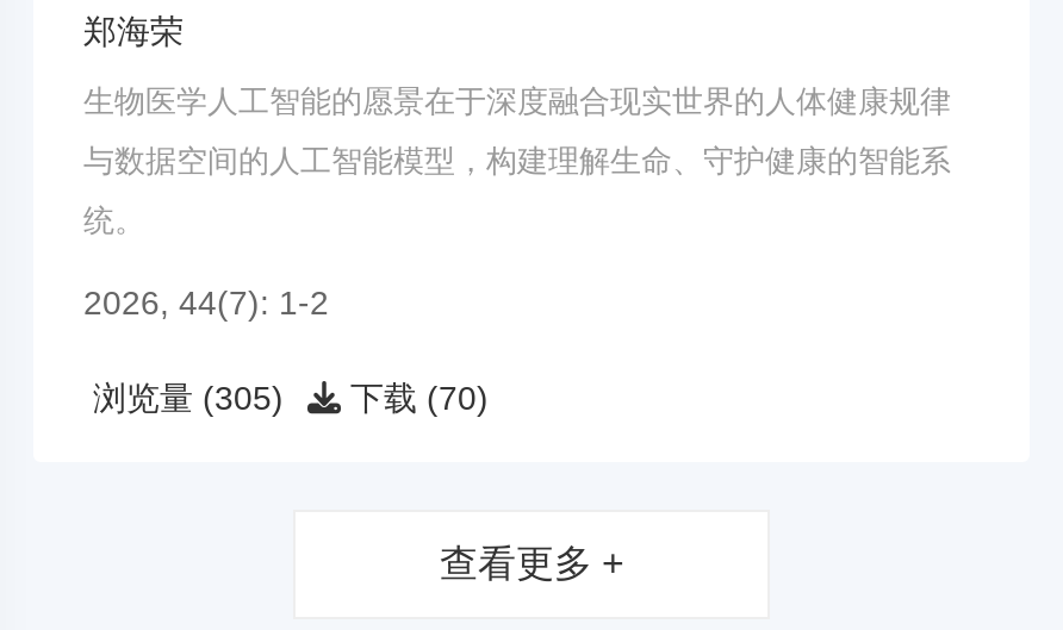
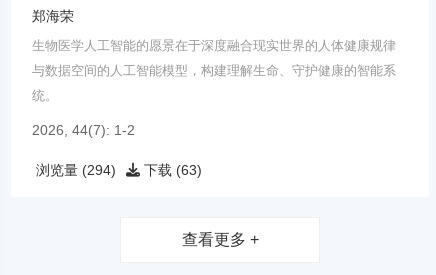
[83,380,284,418] 浏览量 (305) -> [32,162,116,178] 浏览量 (294)
[341,380,489,418] 下载 (70) -> [140,162,202,178] 下载 (63)

